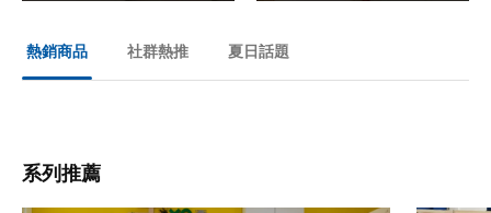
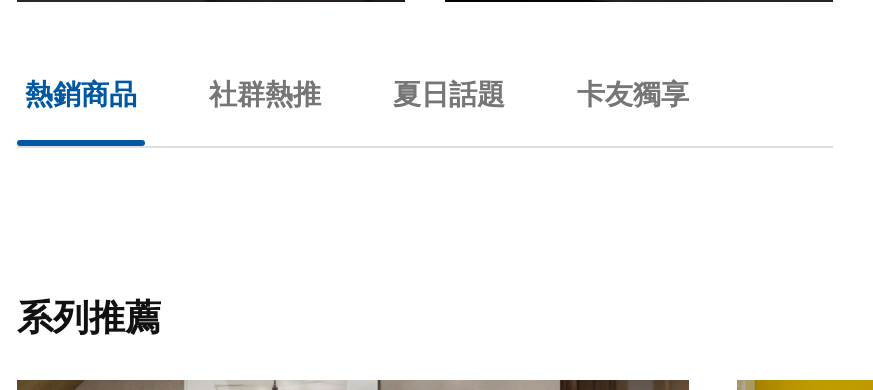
none -> [577,73,689,111] 卡友獨享

